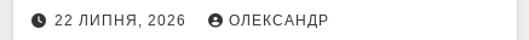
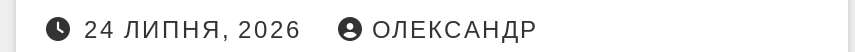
[54,12,191,29] 22 ЛИПНЯ, 2026 -> [84,15,310,43] 24 ЛИПНЯ, 2026

